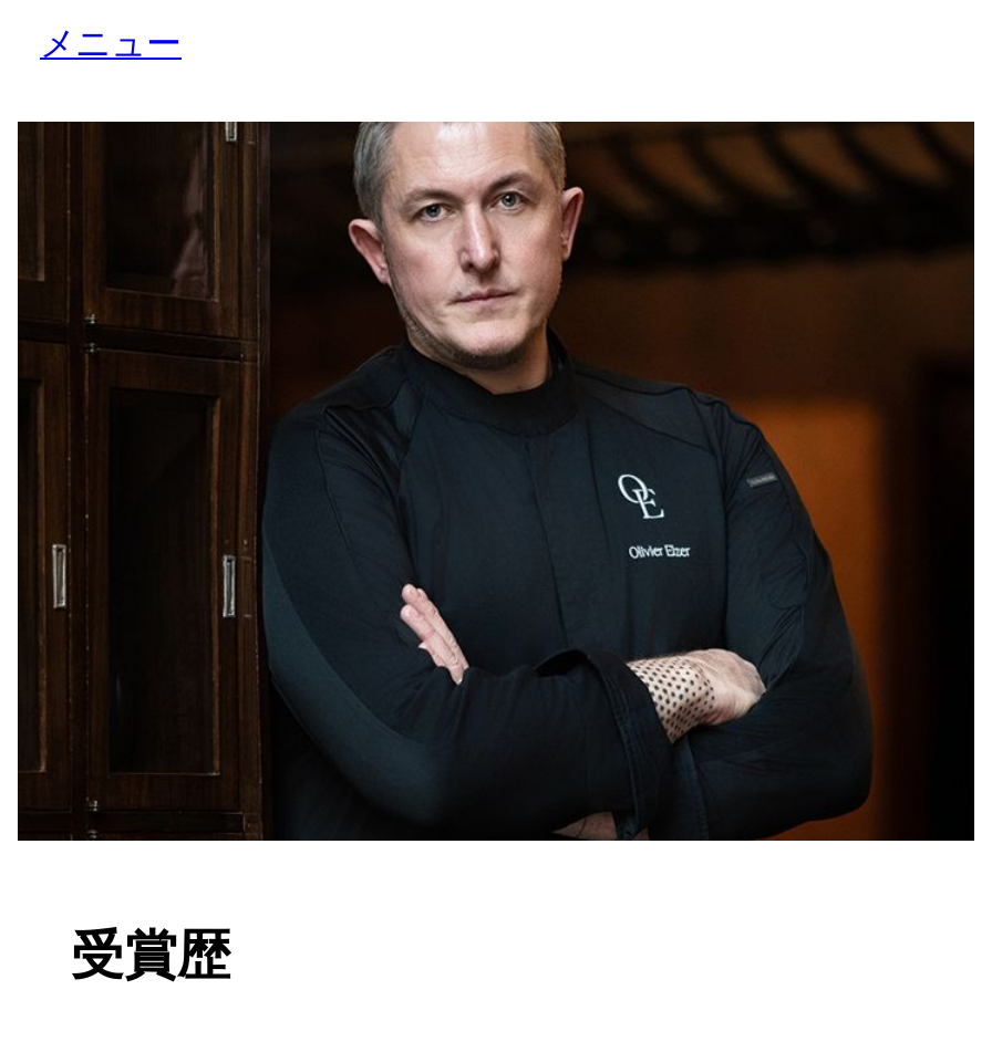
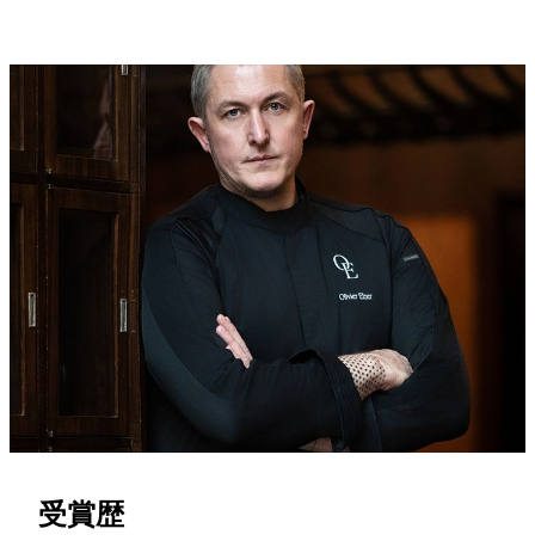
[40,25,182,63] メニュー -> none

